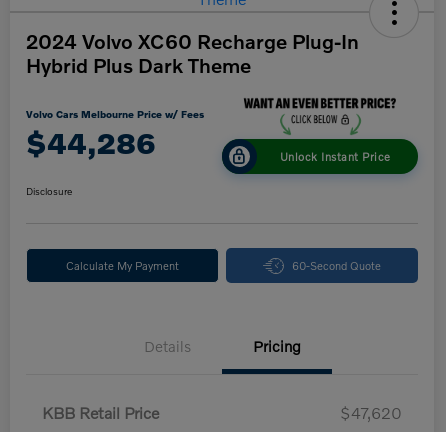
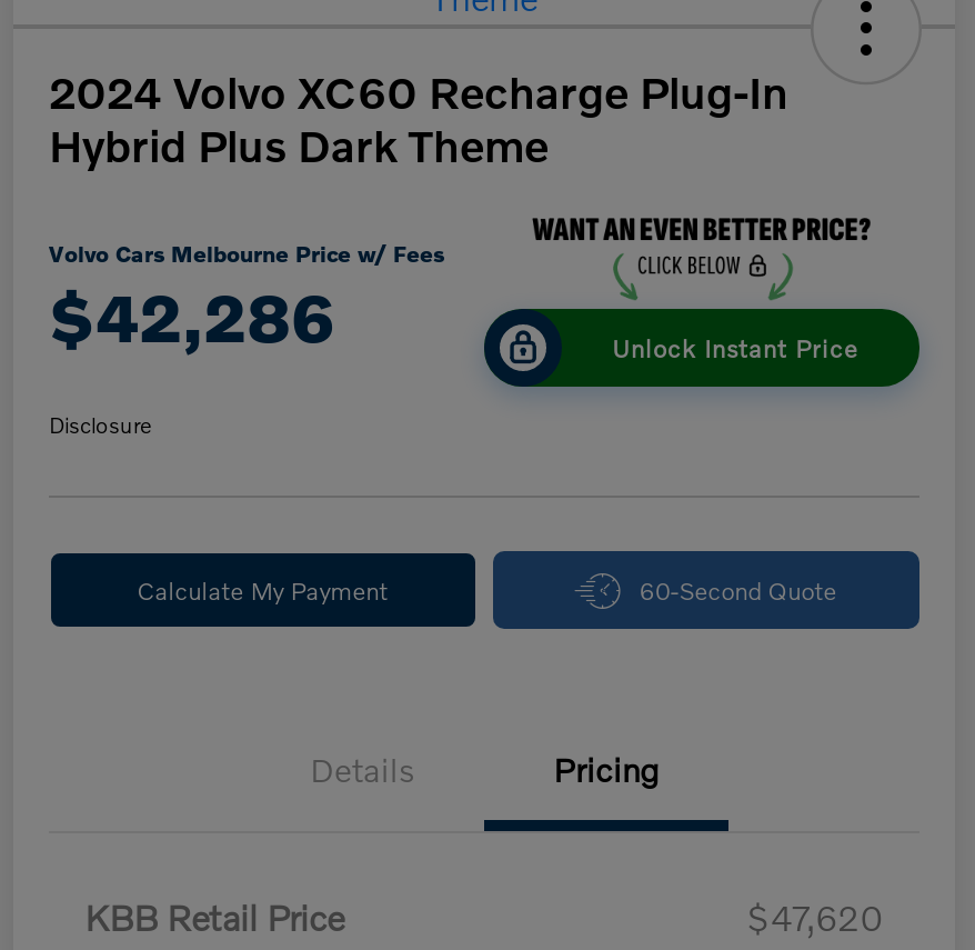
[26,125,156,160] $44,286 -> [49,279,335,357] $42,286

